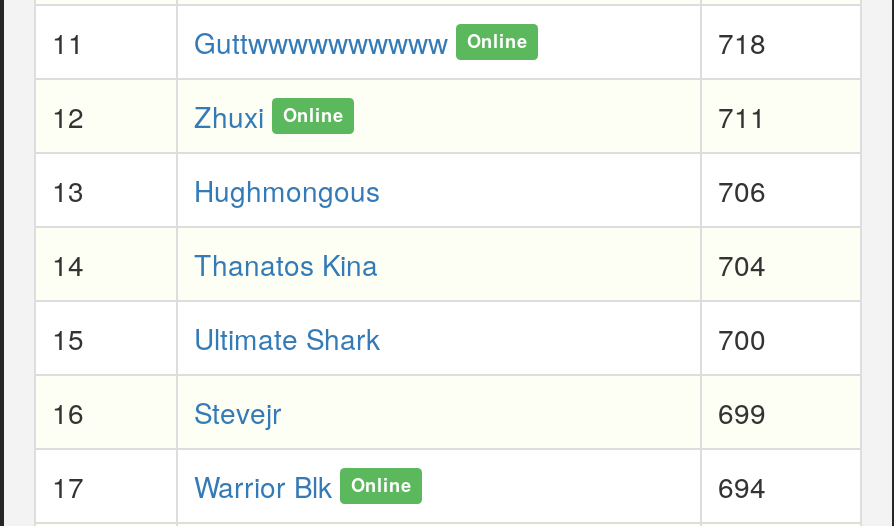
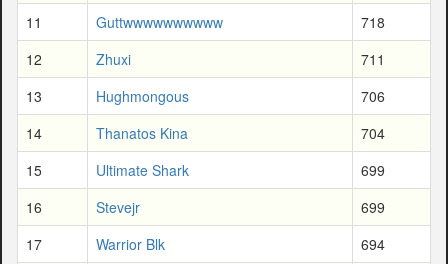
[467,28,527,54] Online -> none
[283,102,343,128] Online -> none
[718,317,766,357] 700 -> [361,159,385,179] 699
[351,472,411,498] Online -> none

